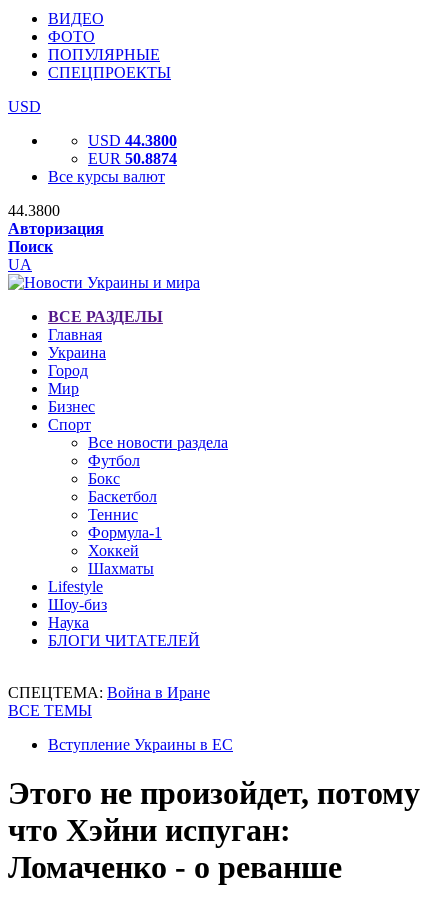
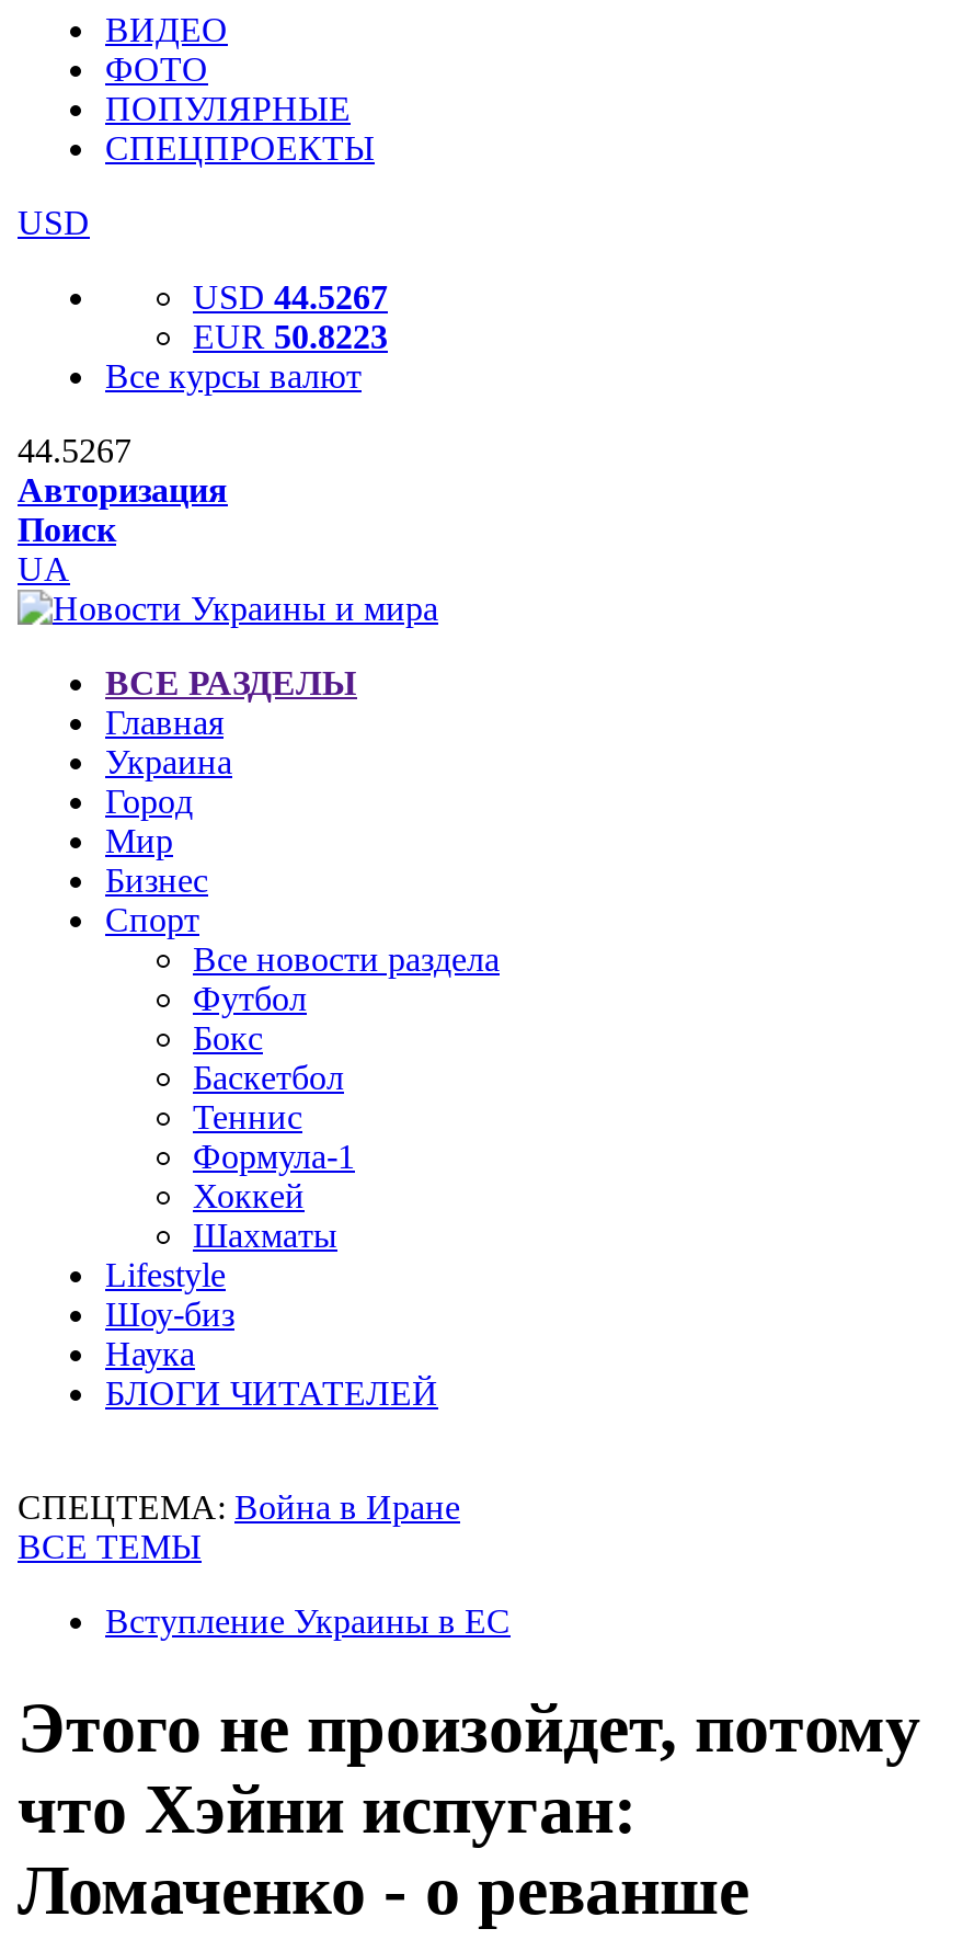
[88,132,177,149] USD 44.3800 -> [193,278,388,316] USD 44.5267
[88,150,177,167] EUR 50.8874 -> [193,318,388,355] EUR 50.8223
[8,202,60,219] 44.3800 -> [18,432,131,469] 44.5267

